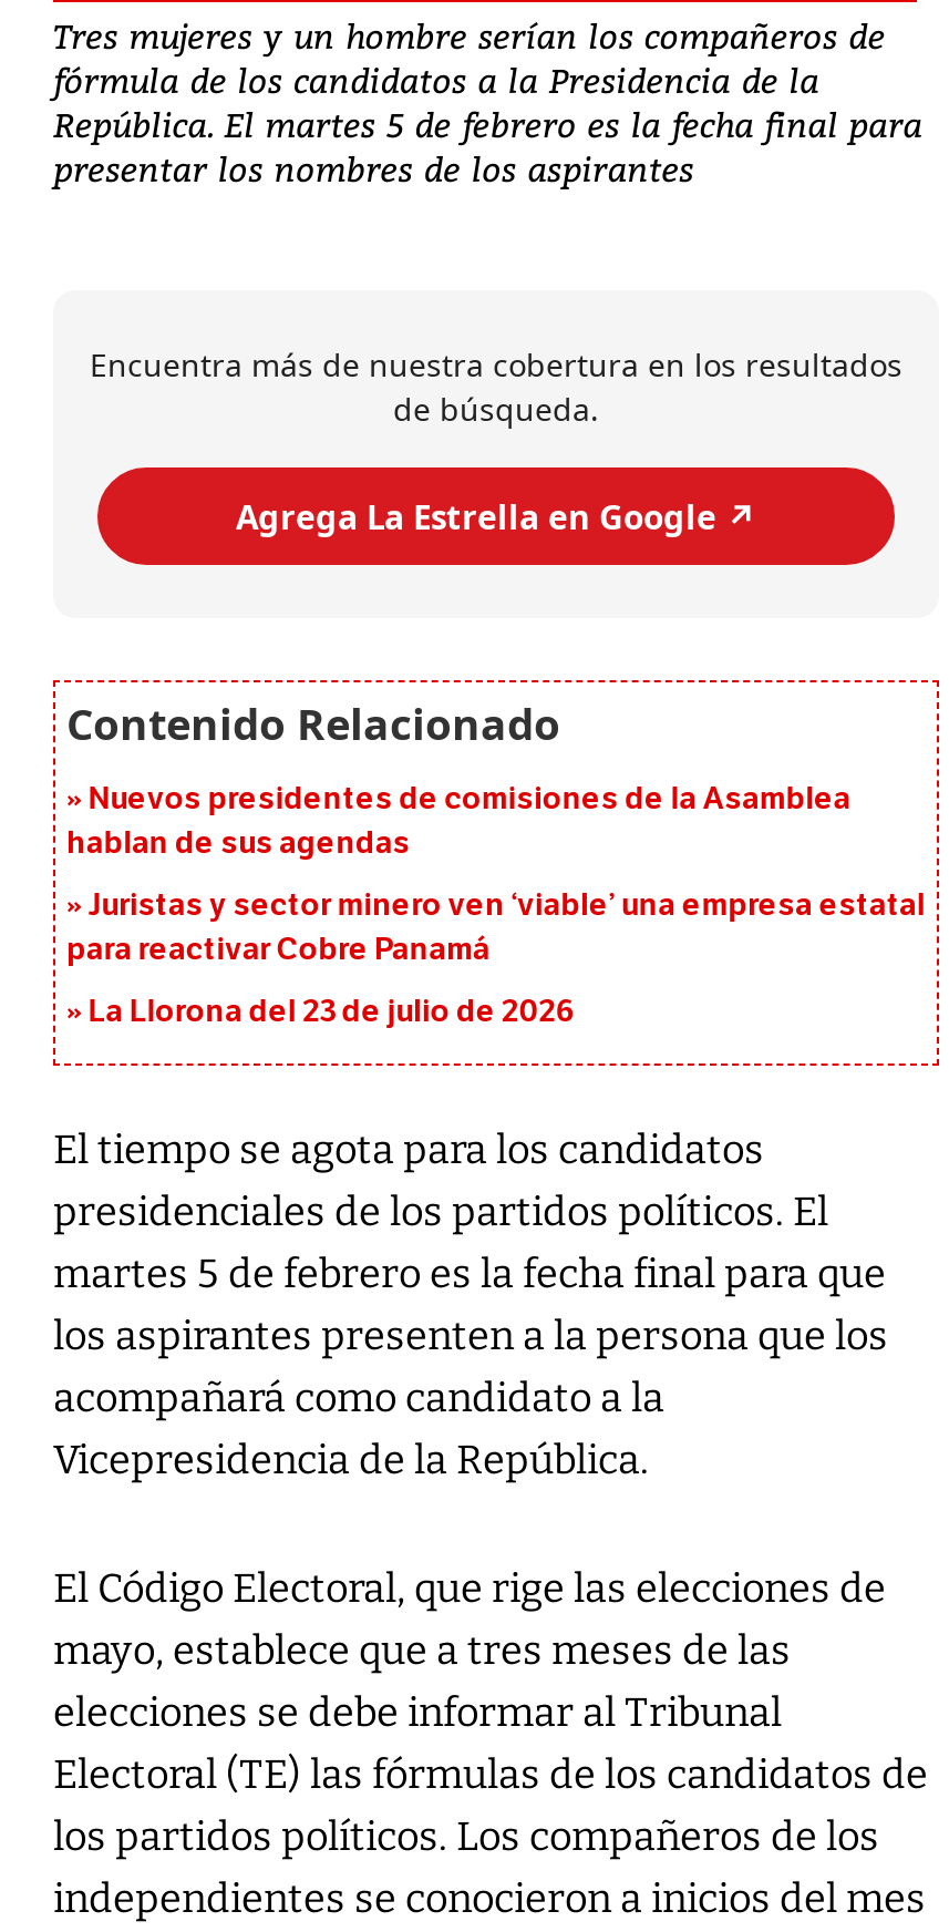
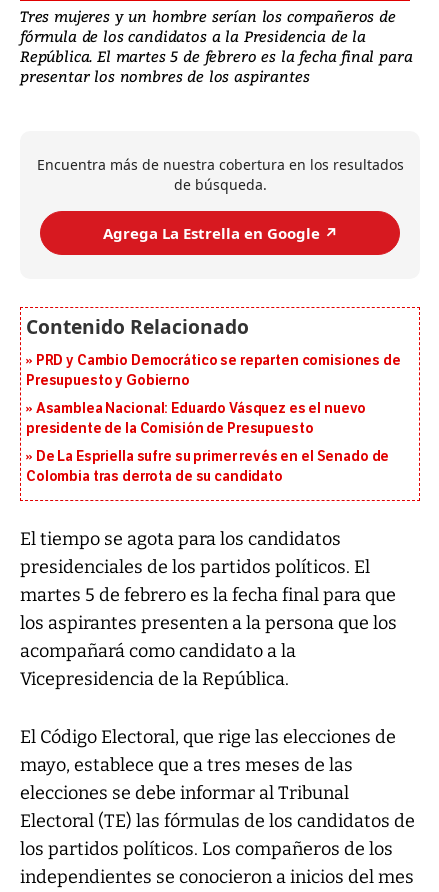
[66,781,851,863] Nuevos presidentes de comisiones de la Asamblea | hablan de sus agendas -> [26,352,401,389] PRD y Cambio Democrático se reparten comisiones de | Presupuesto y Gobierno
[66,887,925,969] Juristas y sector minero ven ‘viable’ una empresa estatal | para reactivar Cobre Panamá -> [26,400,366,437] Asamblea Nacional: Eduardo Vásquez es el nuevo | presidente de la Comisión de Presupuesto
[88,994,576,1031] La Llorona del 23 de julio de 2026 -> [26,448,389,485] De La Espriella sufre su primer revés en el Senado de | Colombia tras derrota de su candidato

